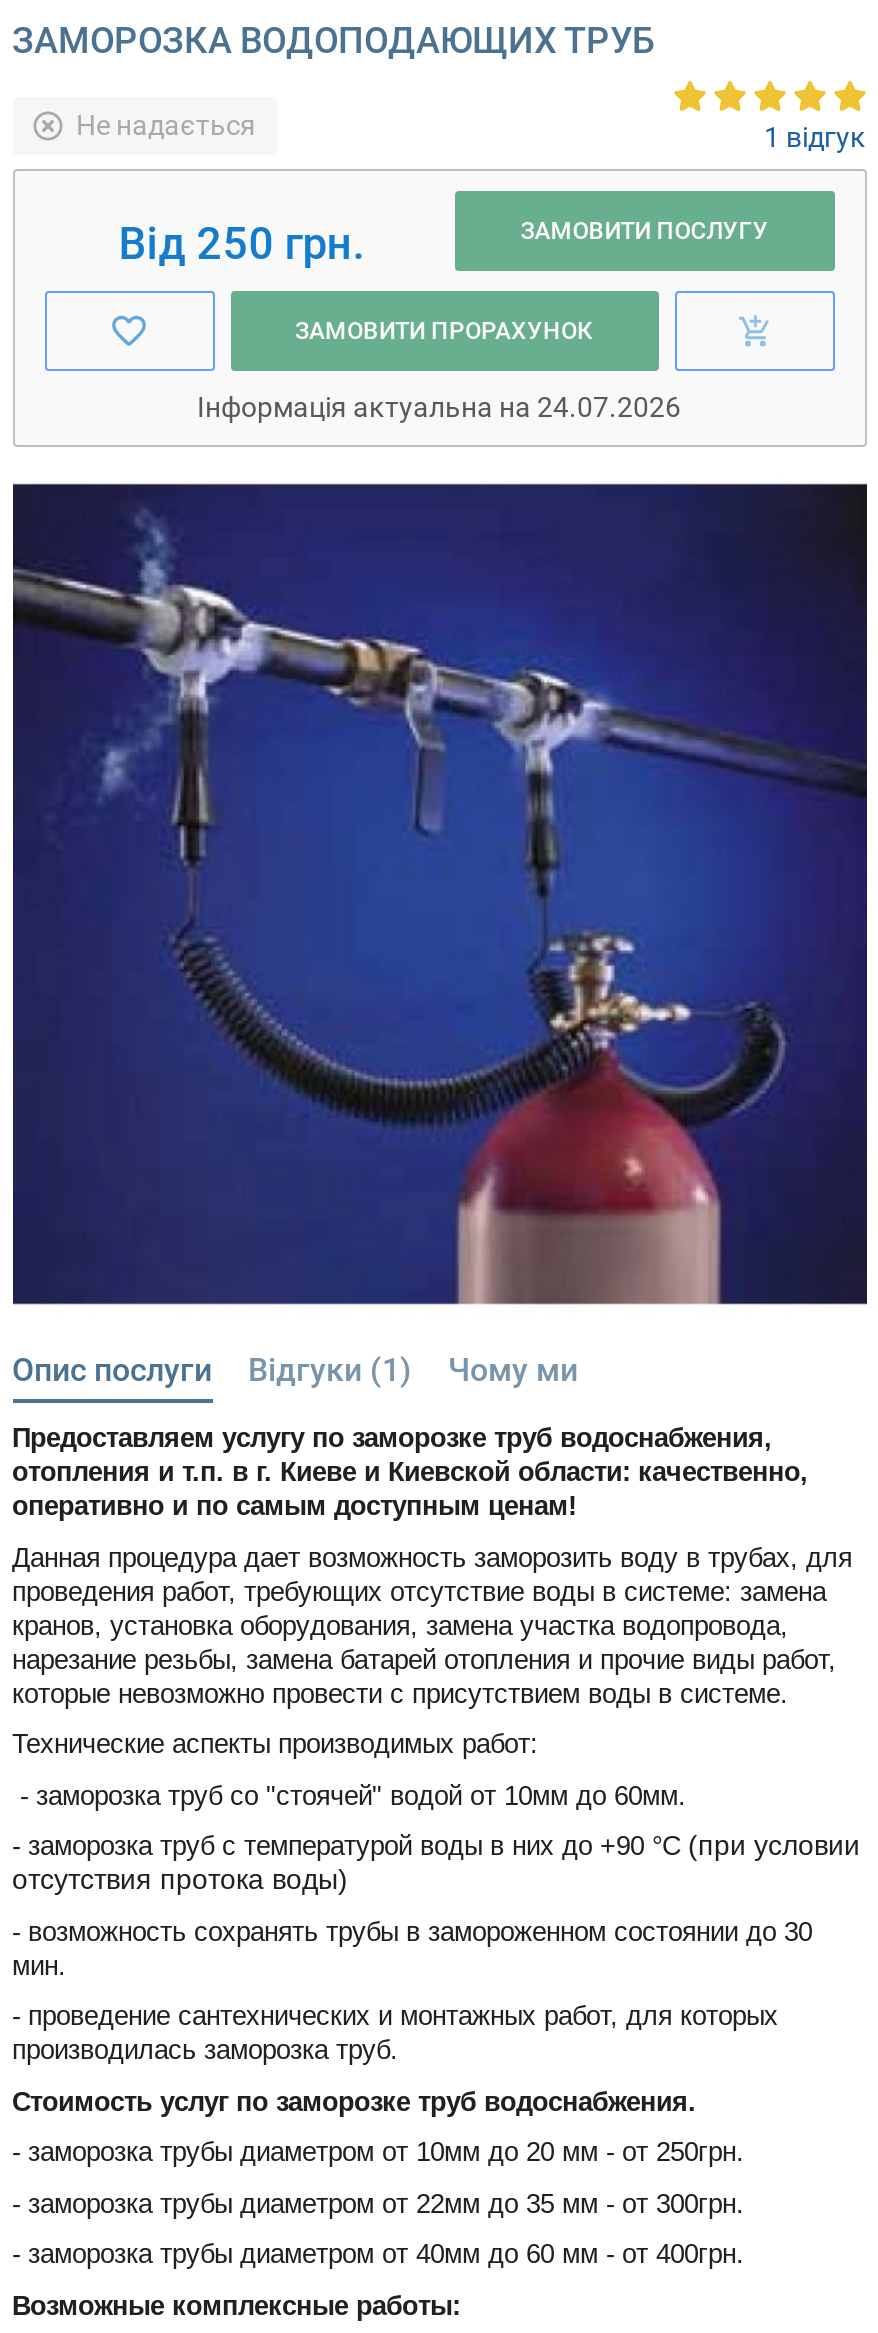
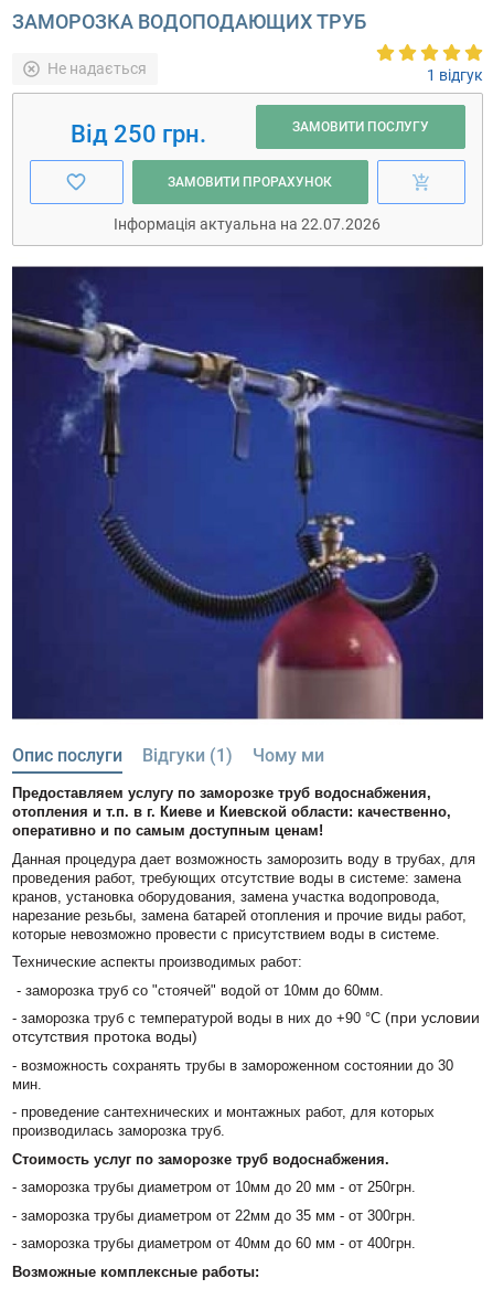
[197,391,681,423] Інформація актуальна на 24.07.2026 -> [114,215,381,233] Інформація актуальна на 22.07.2026

